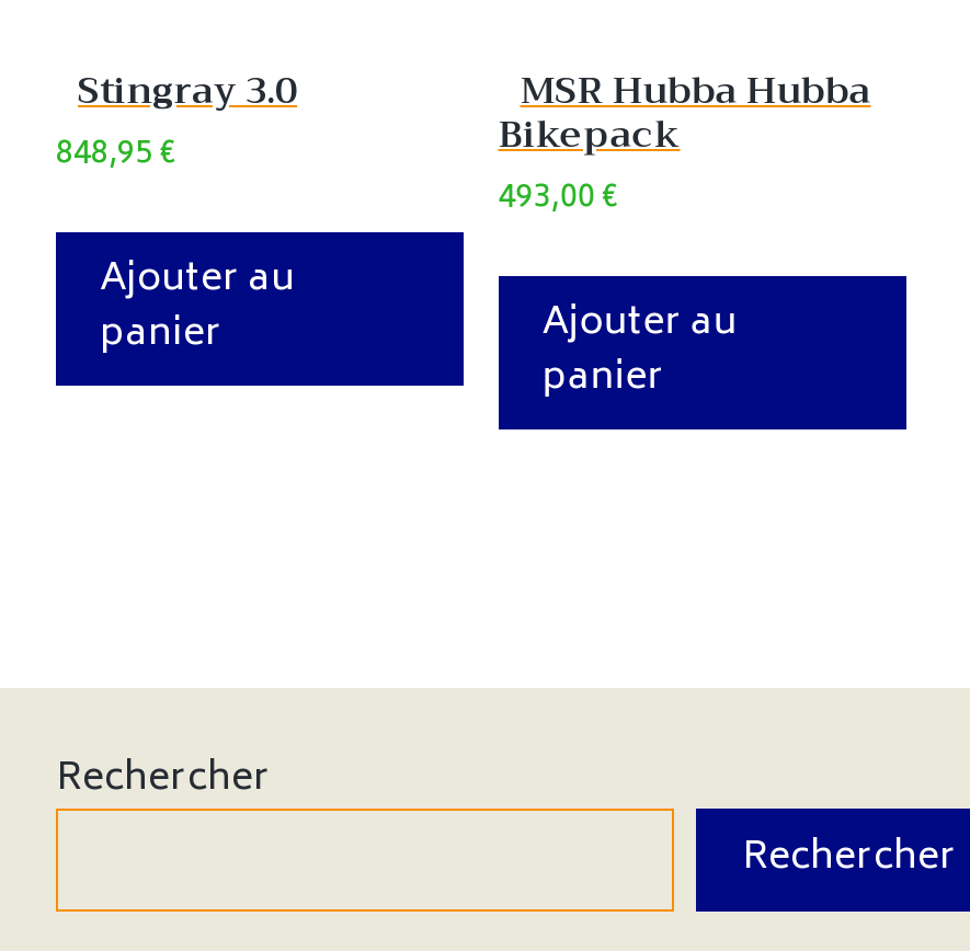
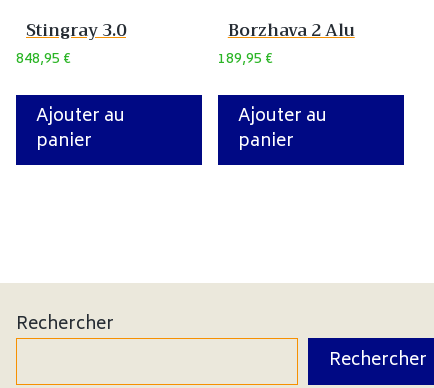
[498,59,871,227] MSR Hubba Hubba | Bikepack | 493,00 € -> [218,16,355,73] Borzhava 2 Alu | 189,95 €

